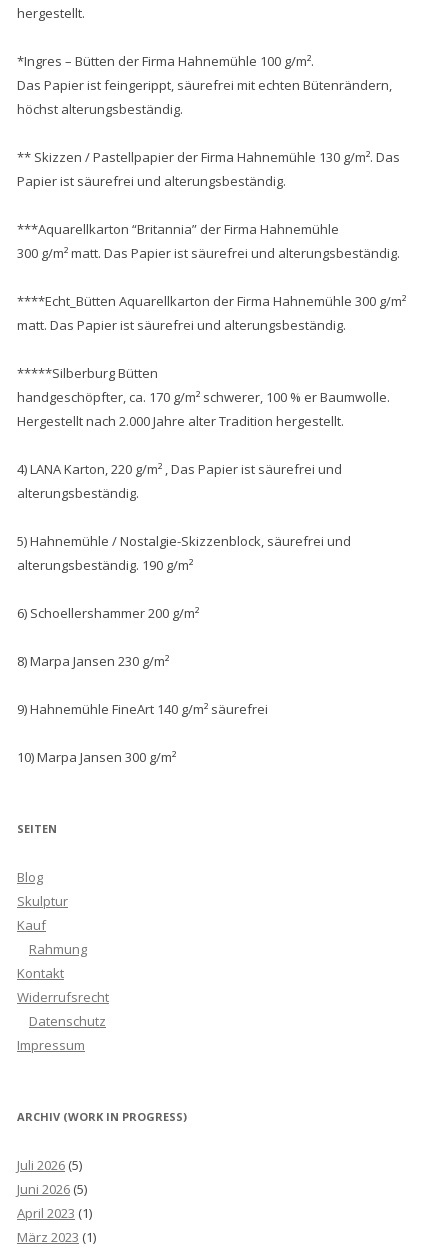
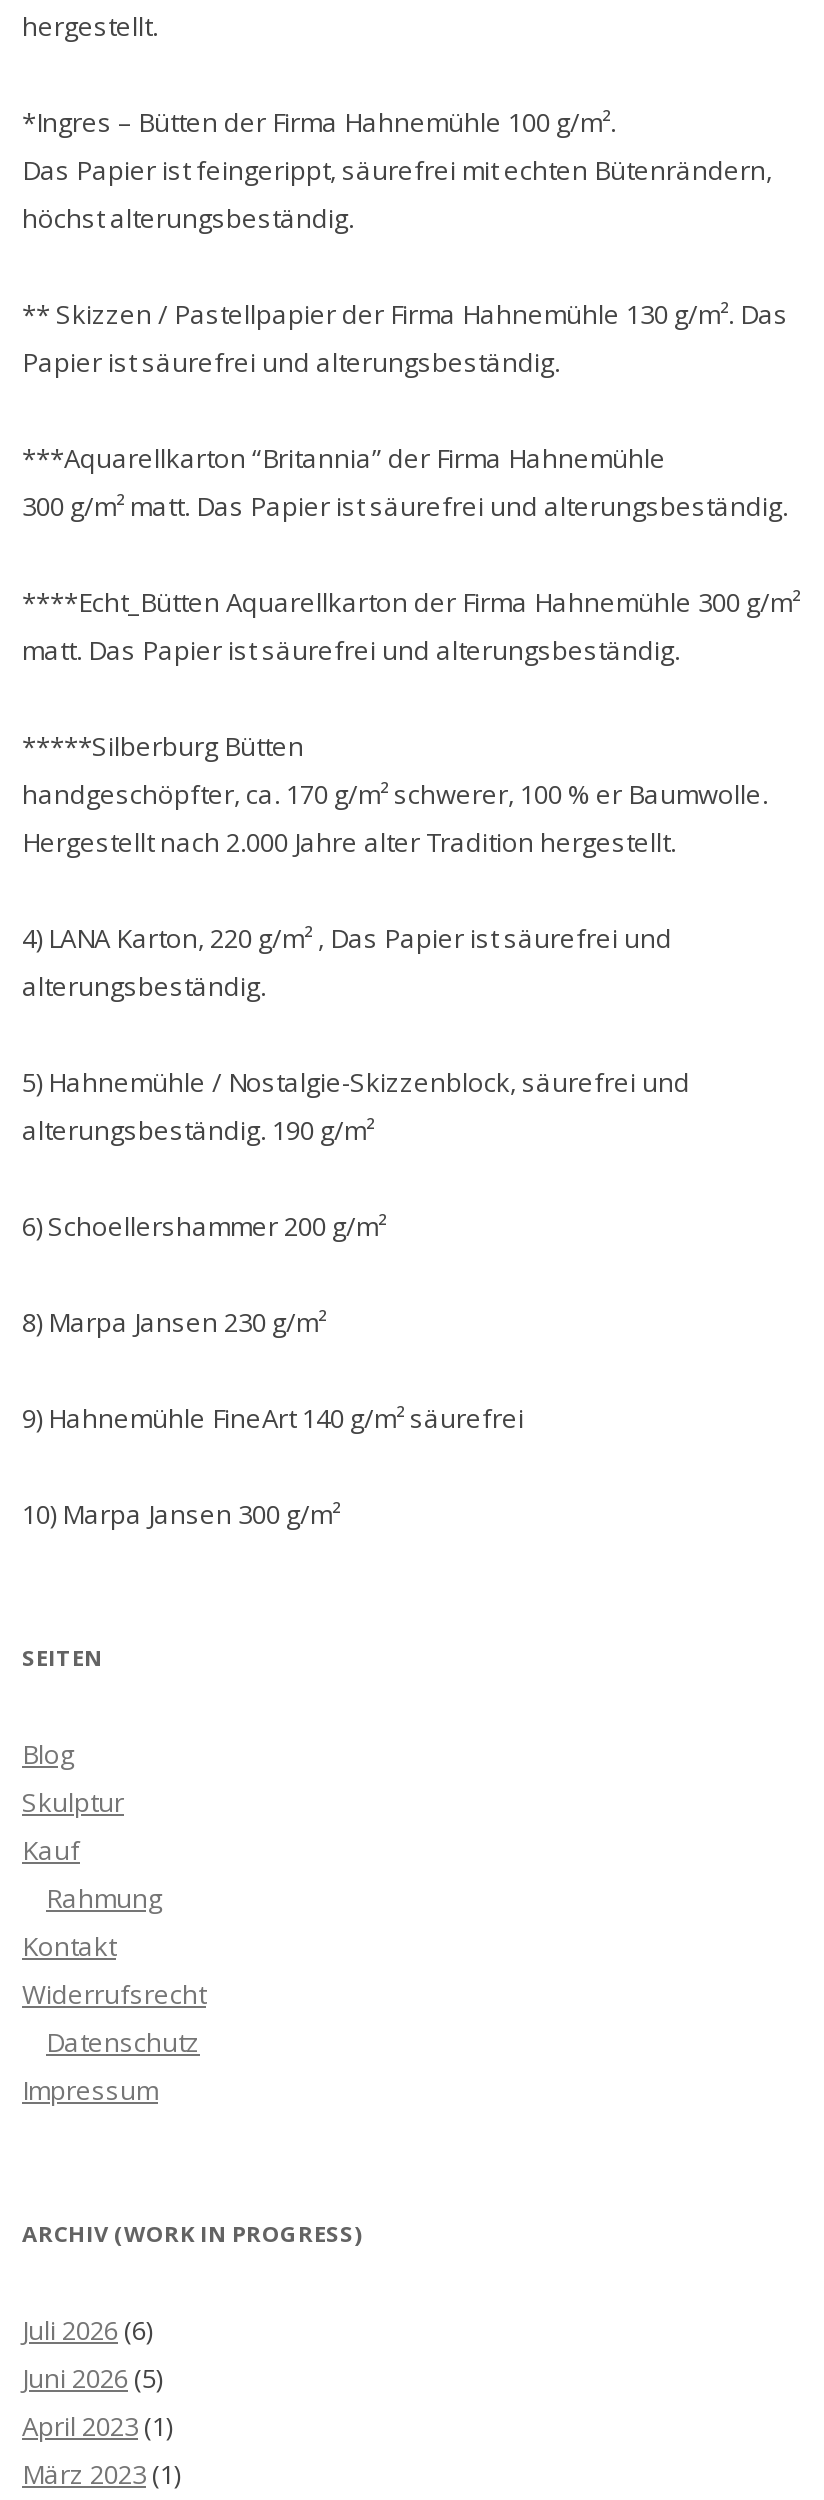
[17,1156,82,1174] Juli 2026 (5) -> [22,2312,152,2348] Juli 2026 (6)

